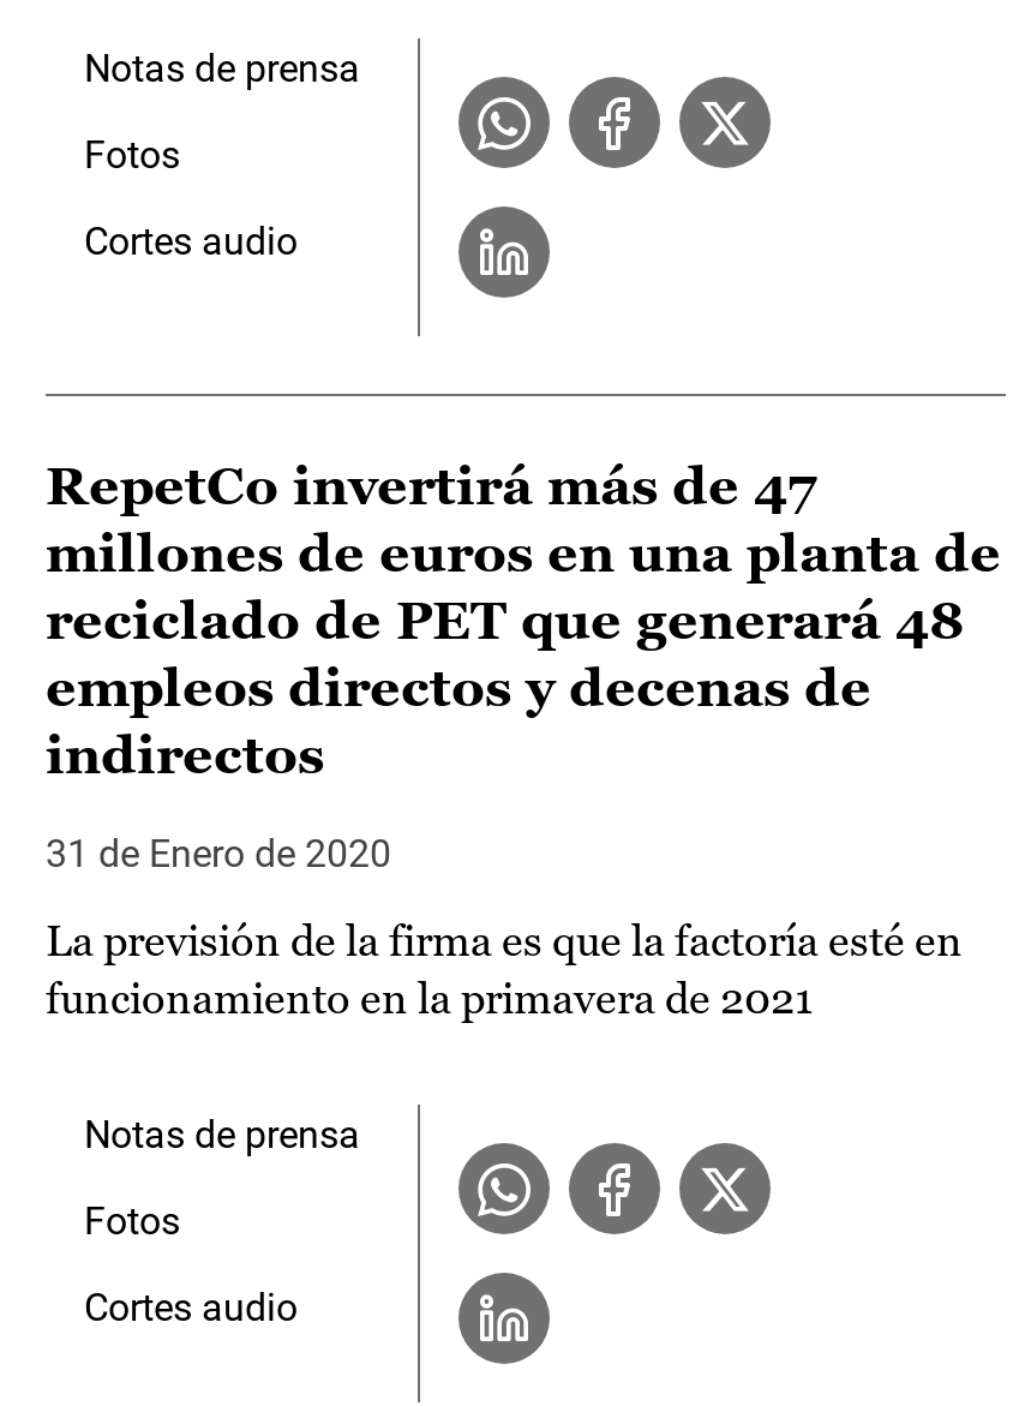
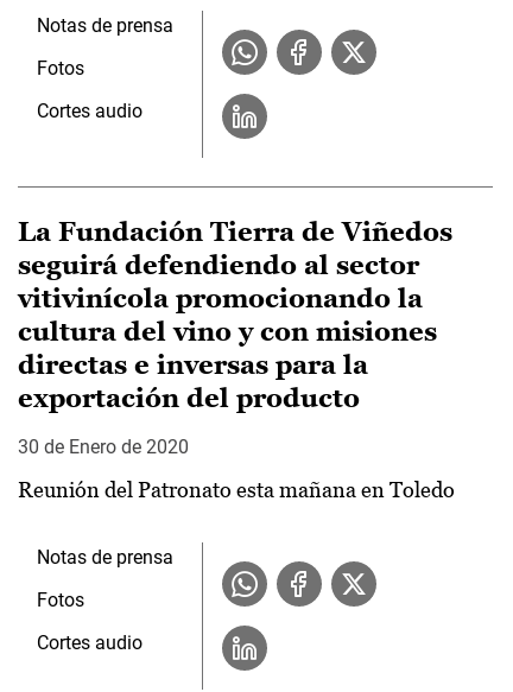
[46,456,1001,785] RepetCo invertirá más de 47 | millones de euros en una planta de | reciclado de PET que generará 48 | empleos directos y decenas de | indirectos -> [18,217,452,413] La Fundación Tierra de Viñedos | seguirá defendiendo al sector | vitivinícola promocionando la | cultura del vino y con misiones | directas e inversas para la | exportación del producto
[46,831,391,877] 31 de Enero de 2020 -> [18,436,189,458] 30 de Enero de 2020
[46,915,963,1023] La previsión de la firma es que la factoría esté en | funcionamiento en la primavera de 2021 -> [18,477,455,502] Reunión del Patronato esta mañana en Toledo

